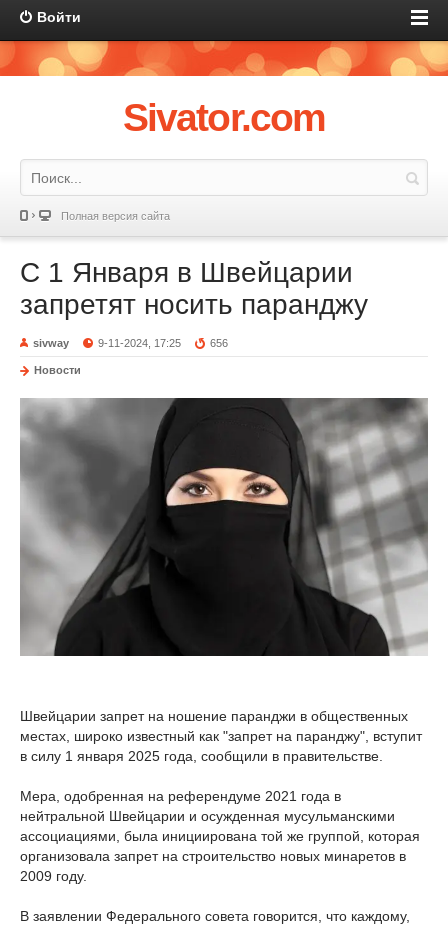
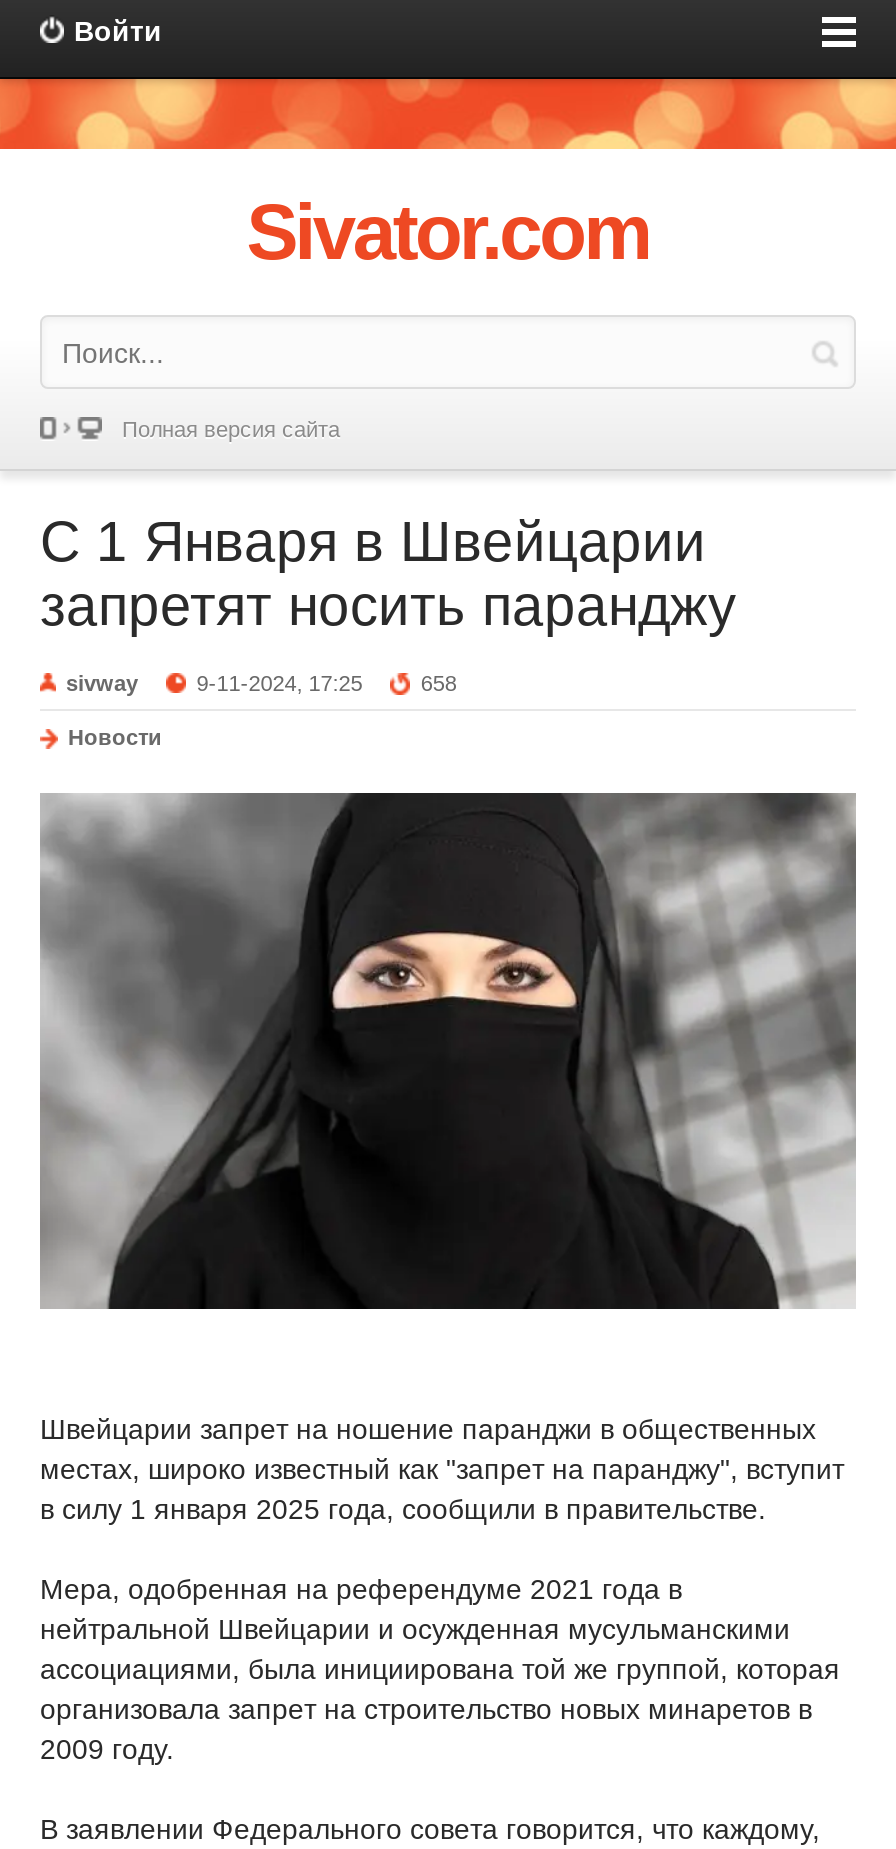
[210,337,228,349] 656 -> [421,671,457,695] 658

